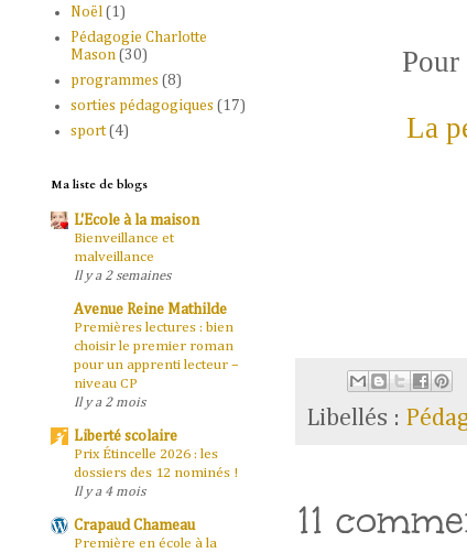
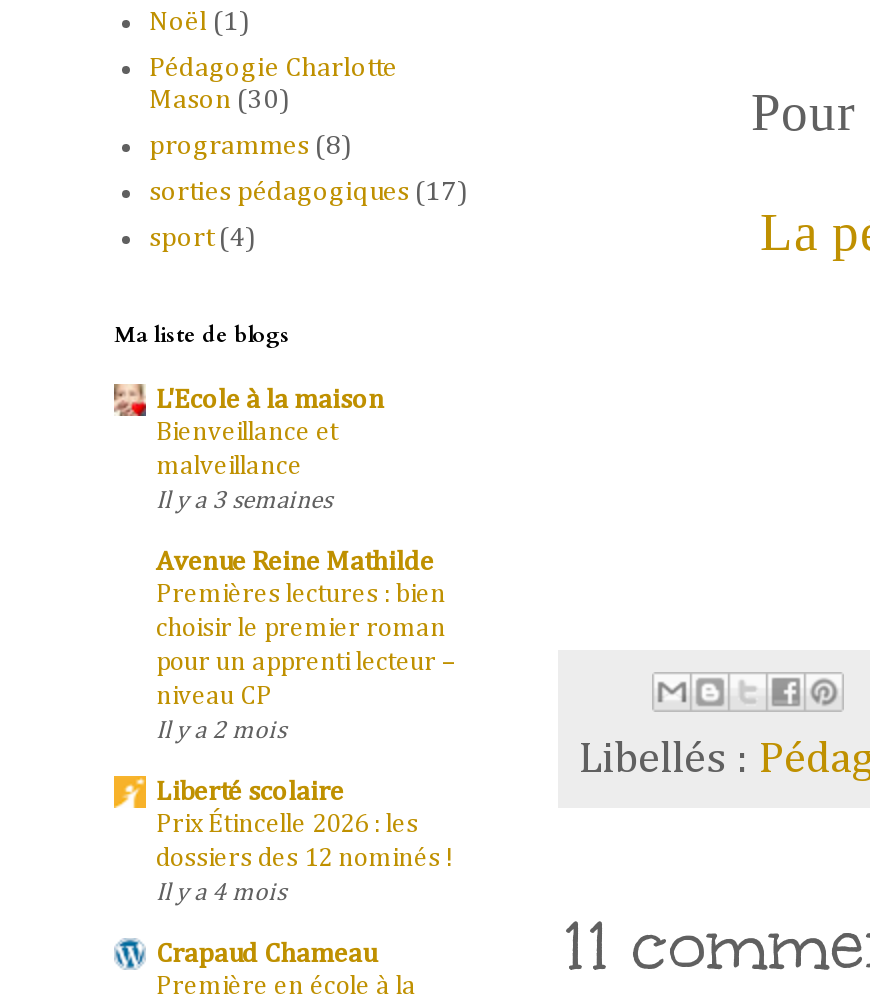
[74,268,171,283] Il y a 2 semaines -> [156,487,332,513] Il y a 3 semaines

